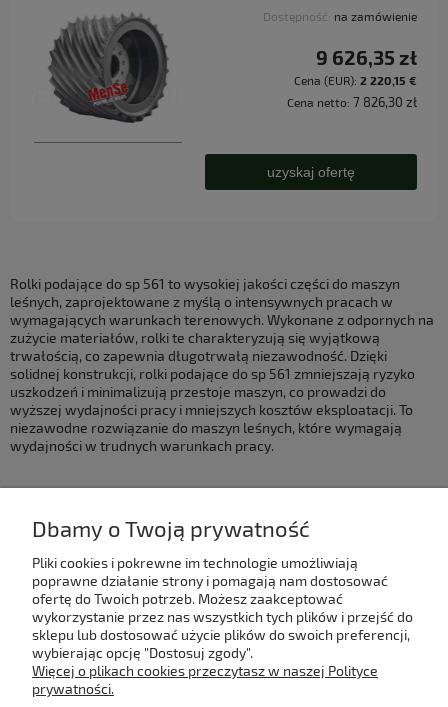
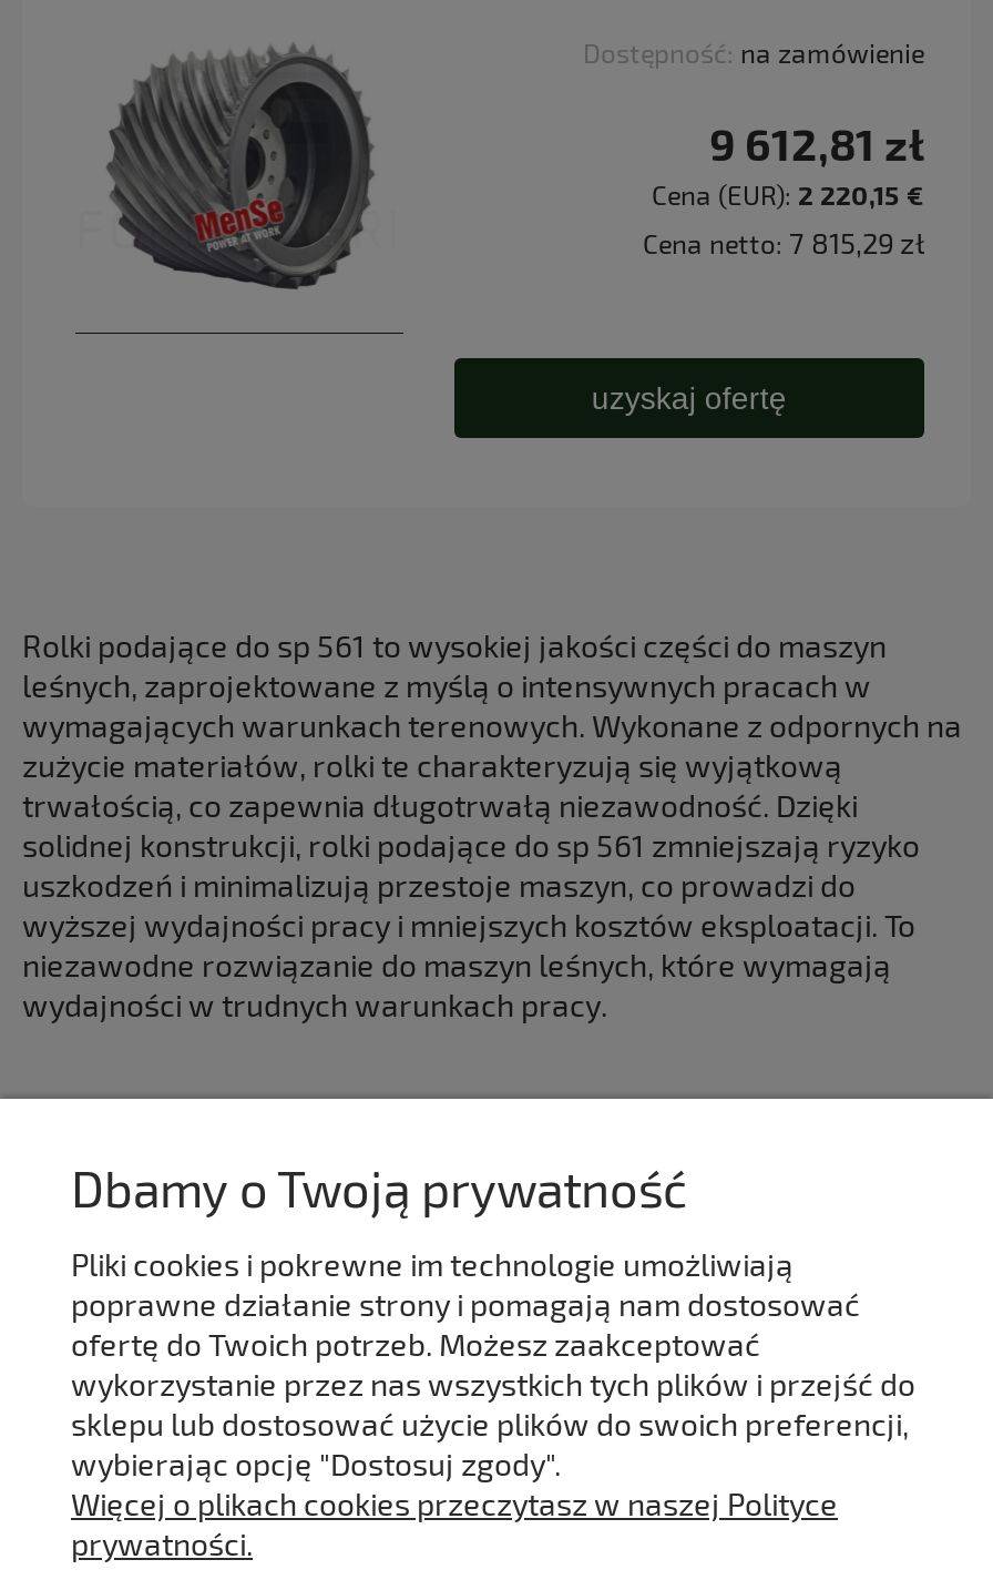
[316,45,417,69] 9 626,35 zł -> [709,116,924,169] 9 612,81 zł
[287,94,417,110] Cena netto: 7 826,30 zł -> [643,224,924,260] Cena netto: 7 815,29 zł

